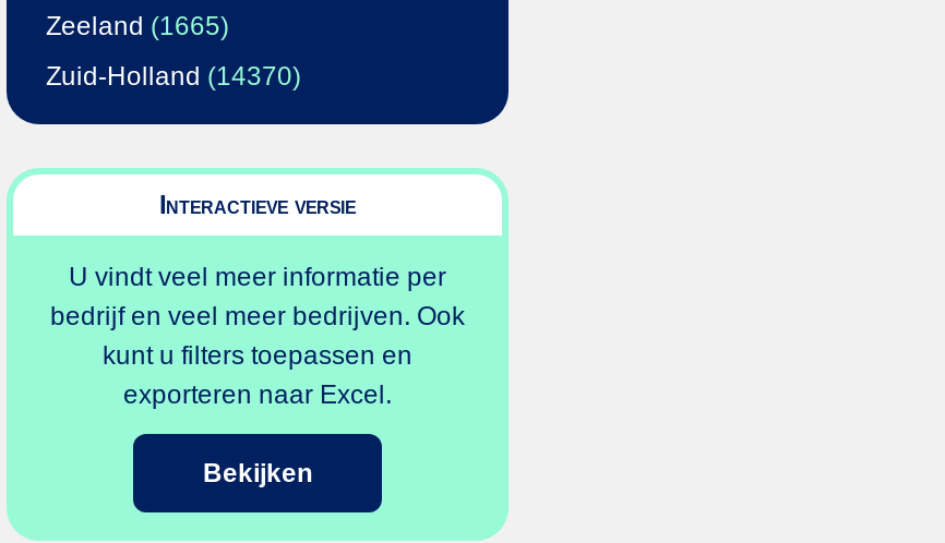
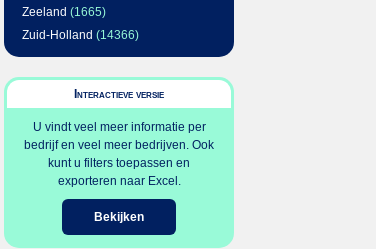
[46,62,301,92] Zuid-Holland (14370) -> [22,28,139,42] Zuid-Holland (14366)

